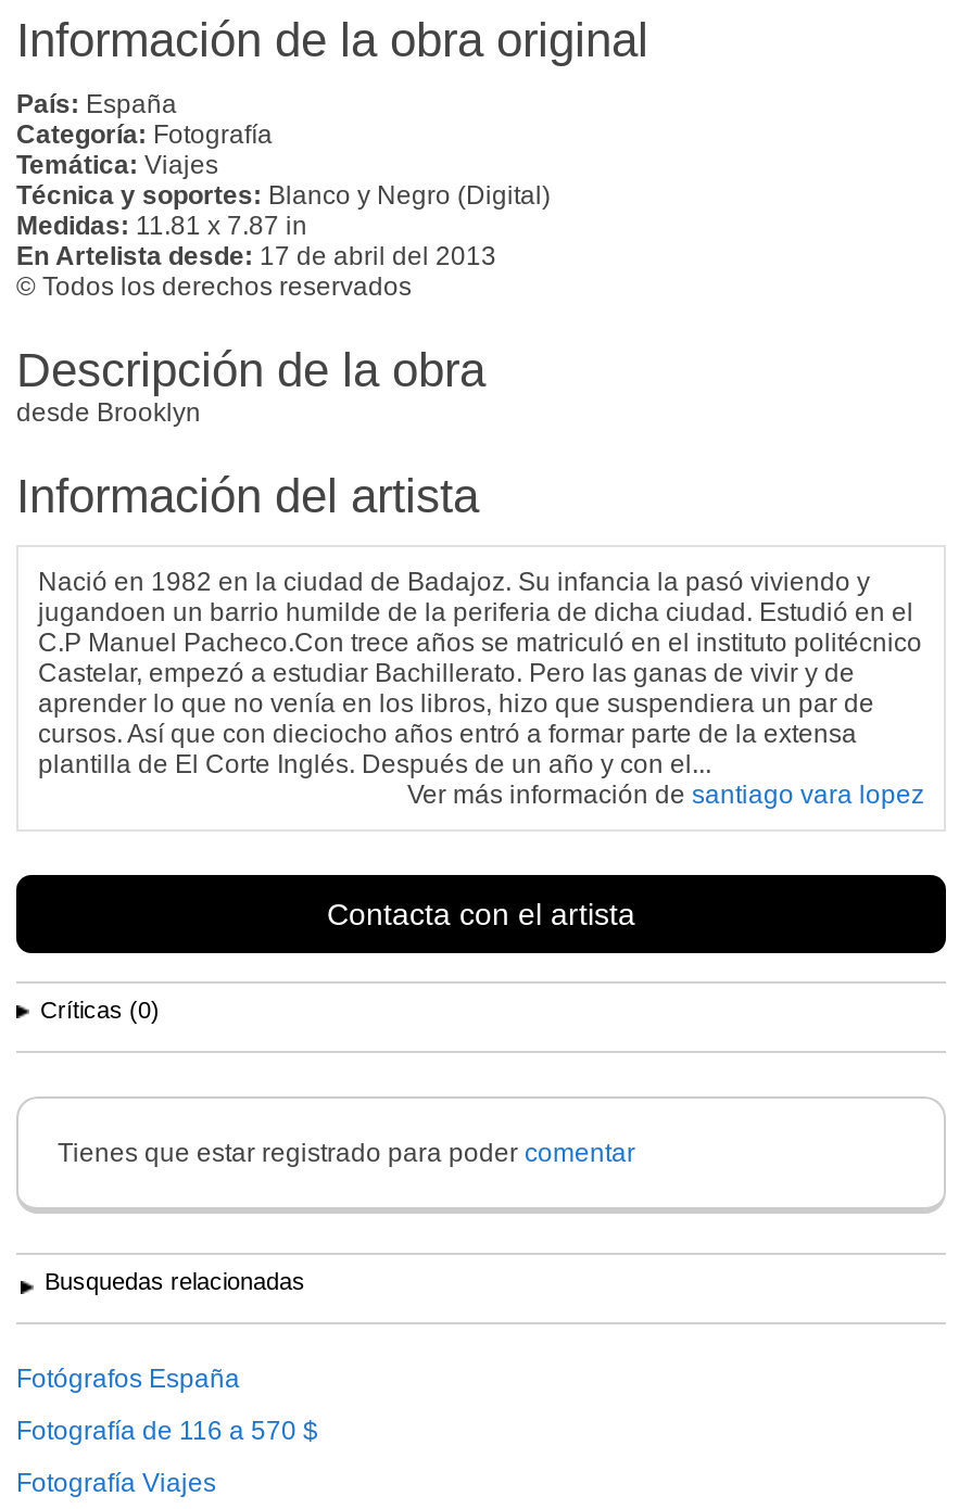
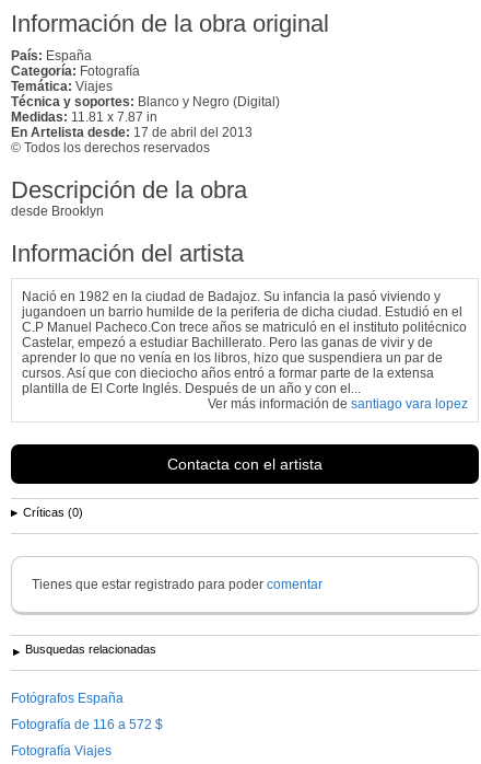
[16,1417,318,1447] Fotografía de 116 a 570 $ -> [11,717,163,732] Fotografía de 116 a 572 $

